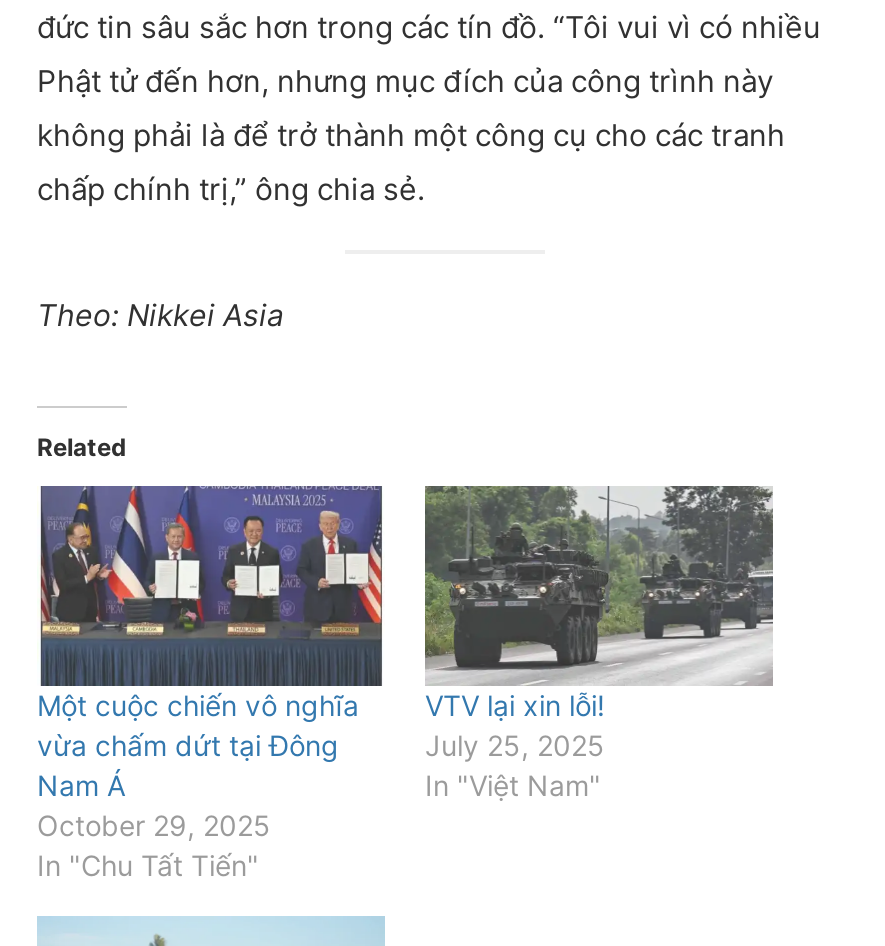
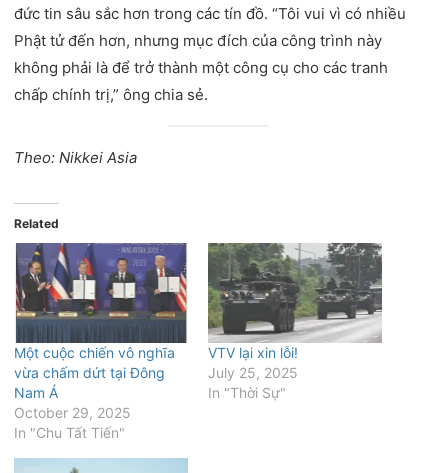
[425,768,601,802] In "Việt Nam" -> [208,384,286,401] In "Thời Sự"

